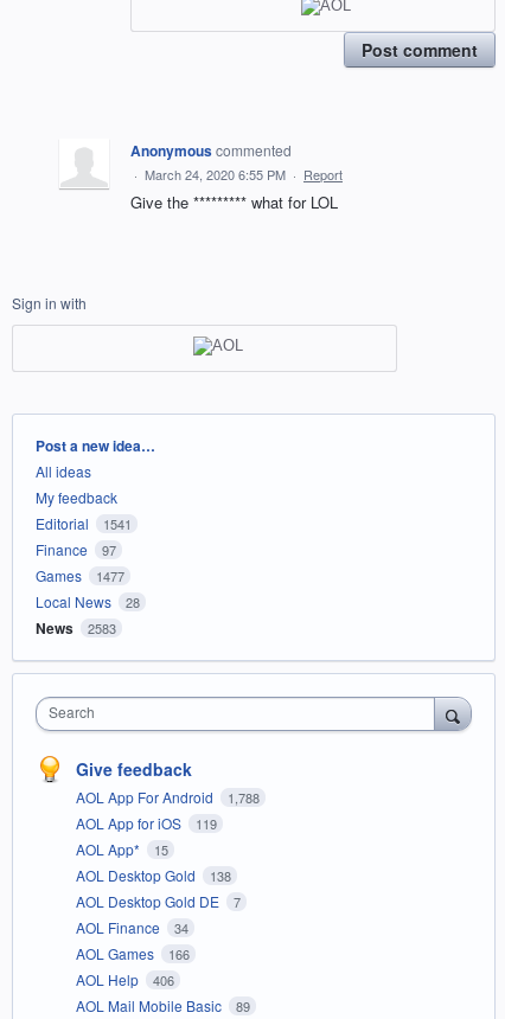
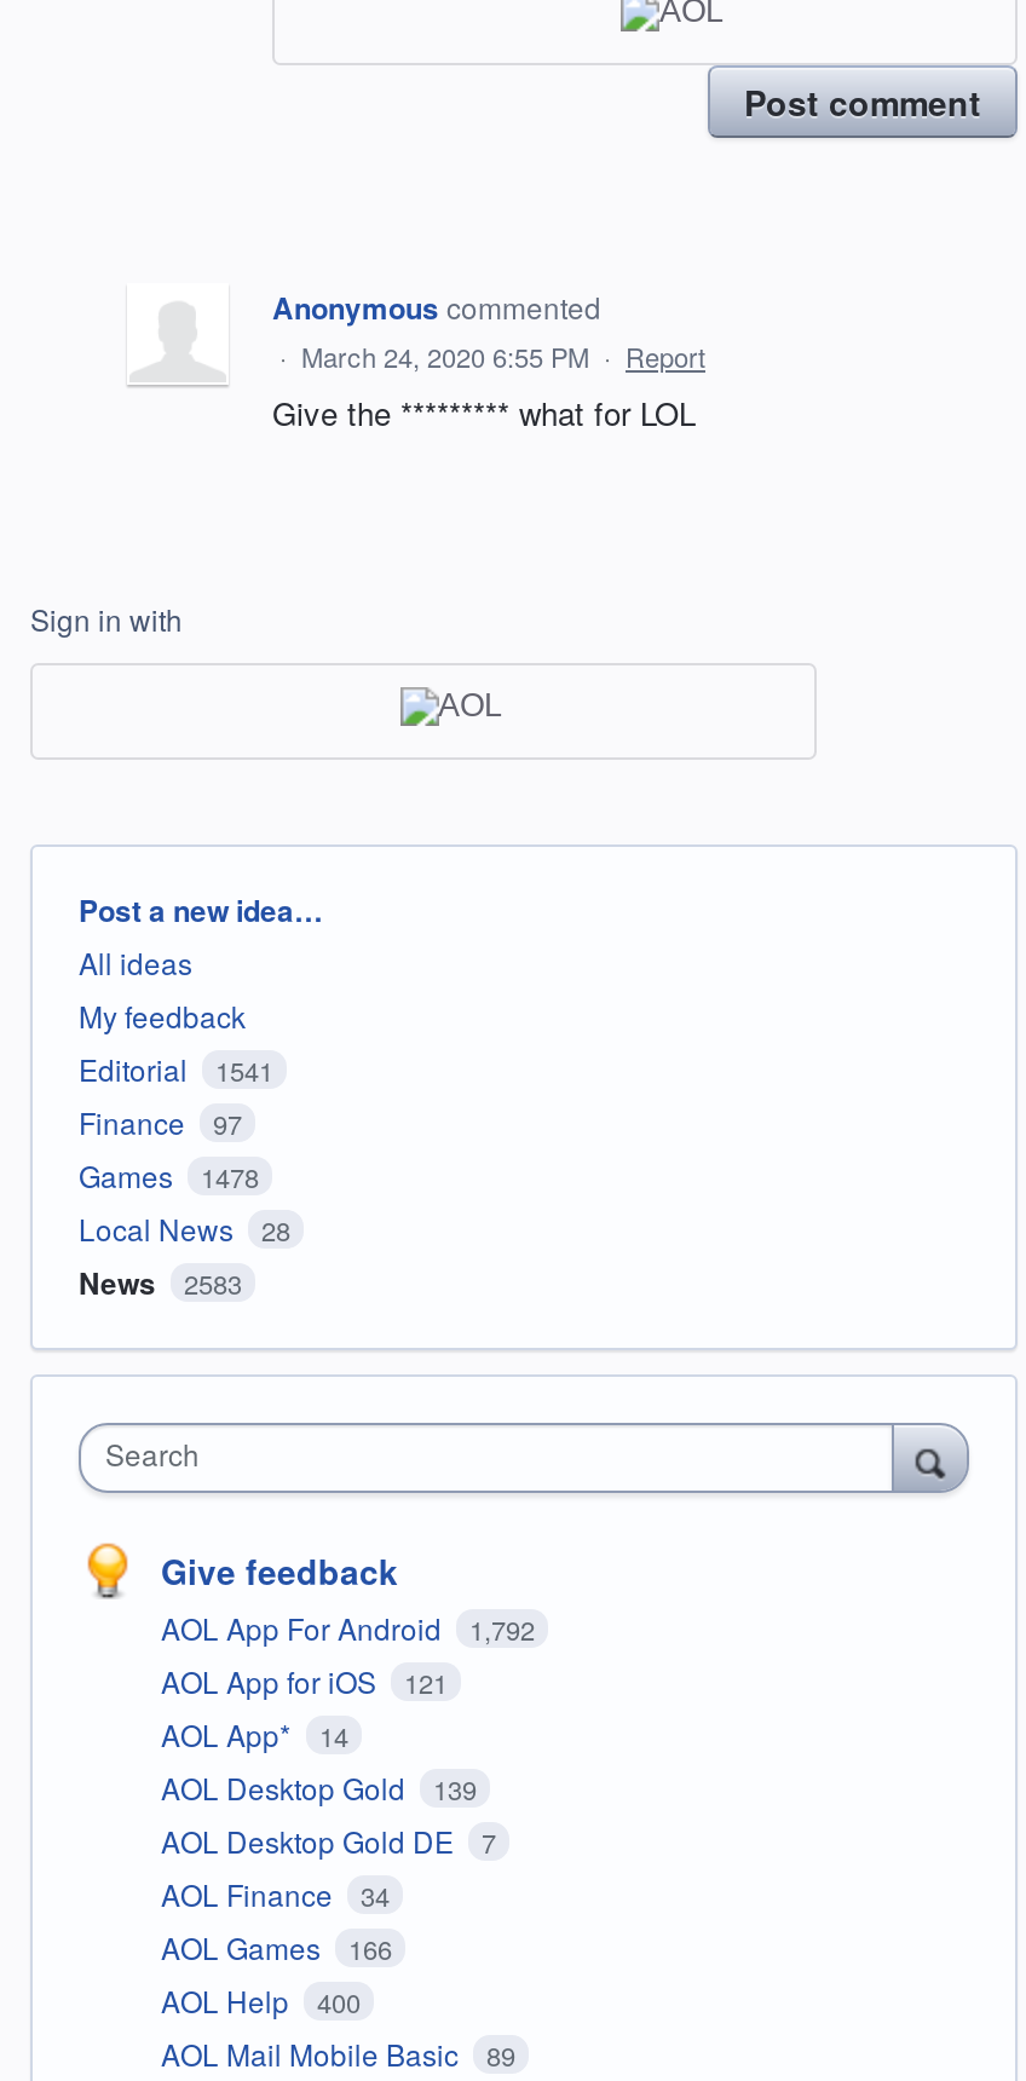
[36,566,124,586] Games 1477 -> [79,1155,259,1196] Games 1478
[76,787,259,807] AOL App For Android 1,788 -> [161,1607,535,1649] AOL App For Android 1,792
[76,813,216,833] AOL App for iOS 119 -> [161,1661,448,1702] AOL App for iOS 121
[76,839,168,859] AOL App* 15 -> [161,1714,348,1755] AOL App* 14
[76,865,231,885] AOL Desktop Gold 138 -> [161,1767,477,1808] AOL Desktop Gold 139
[76,970,174,990] AOL Help 406 -> [161,1980,361,2021] AOL Help 400

